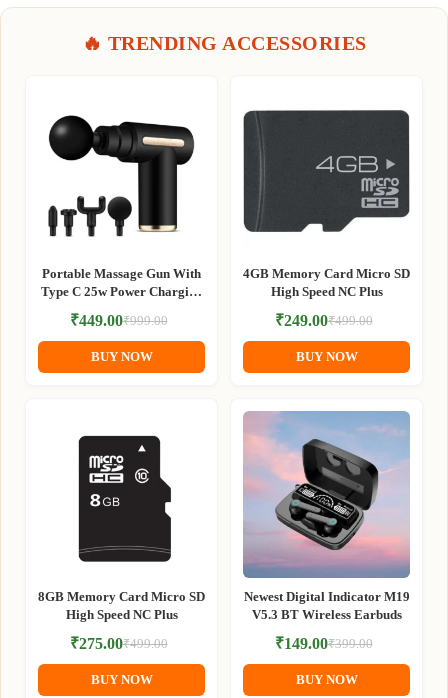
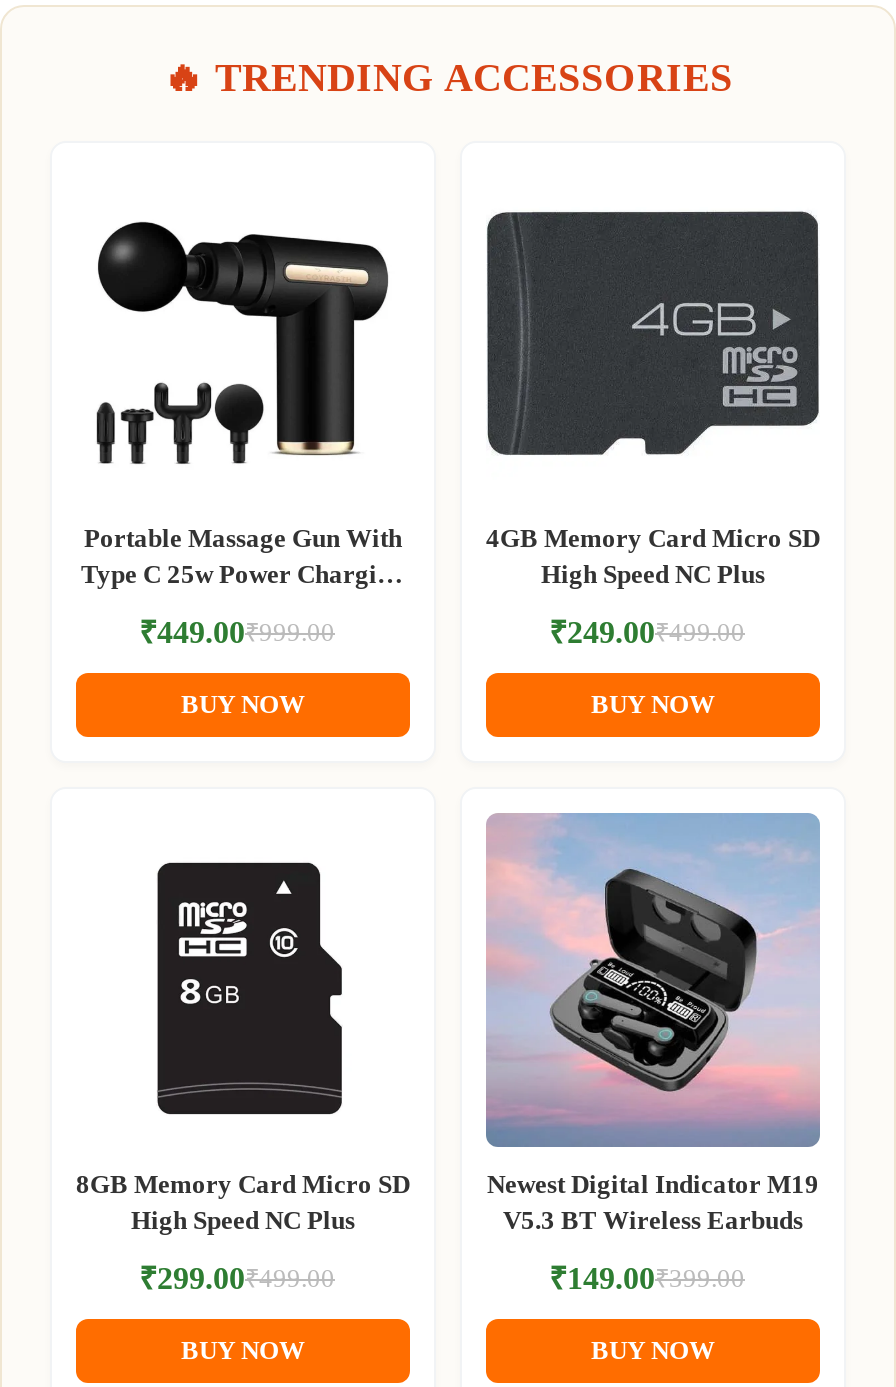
[69,635,122,652] ₹275.00 -> [139,1262,245,1296] ₹299.00

